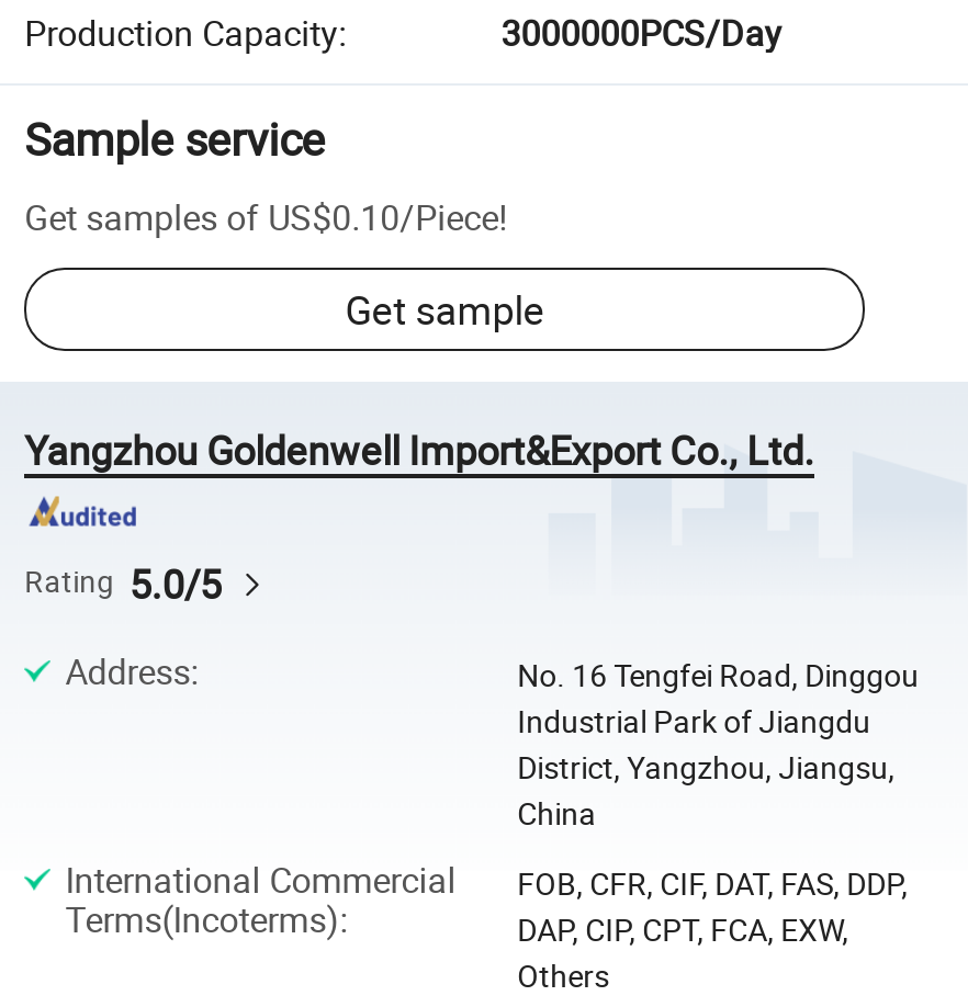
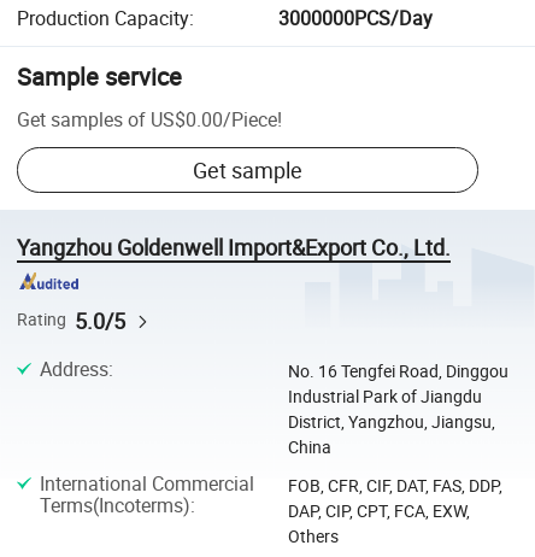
[24,192,507,240] Get samples of US$0.10/Piece! -> [17,105,282,132] Get samples of US$0.00/Piece!

